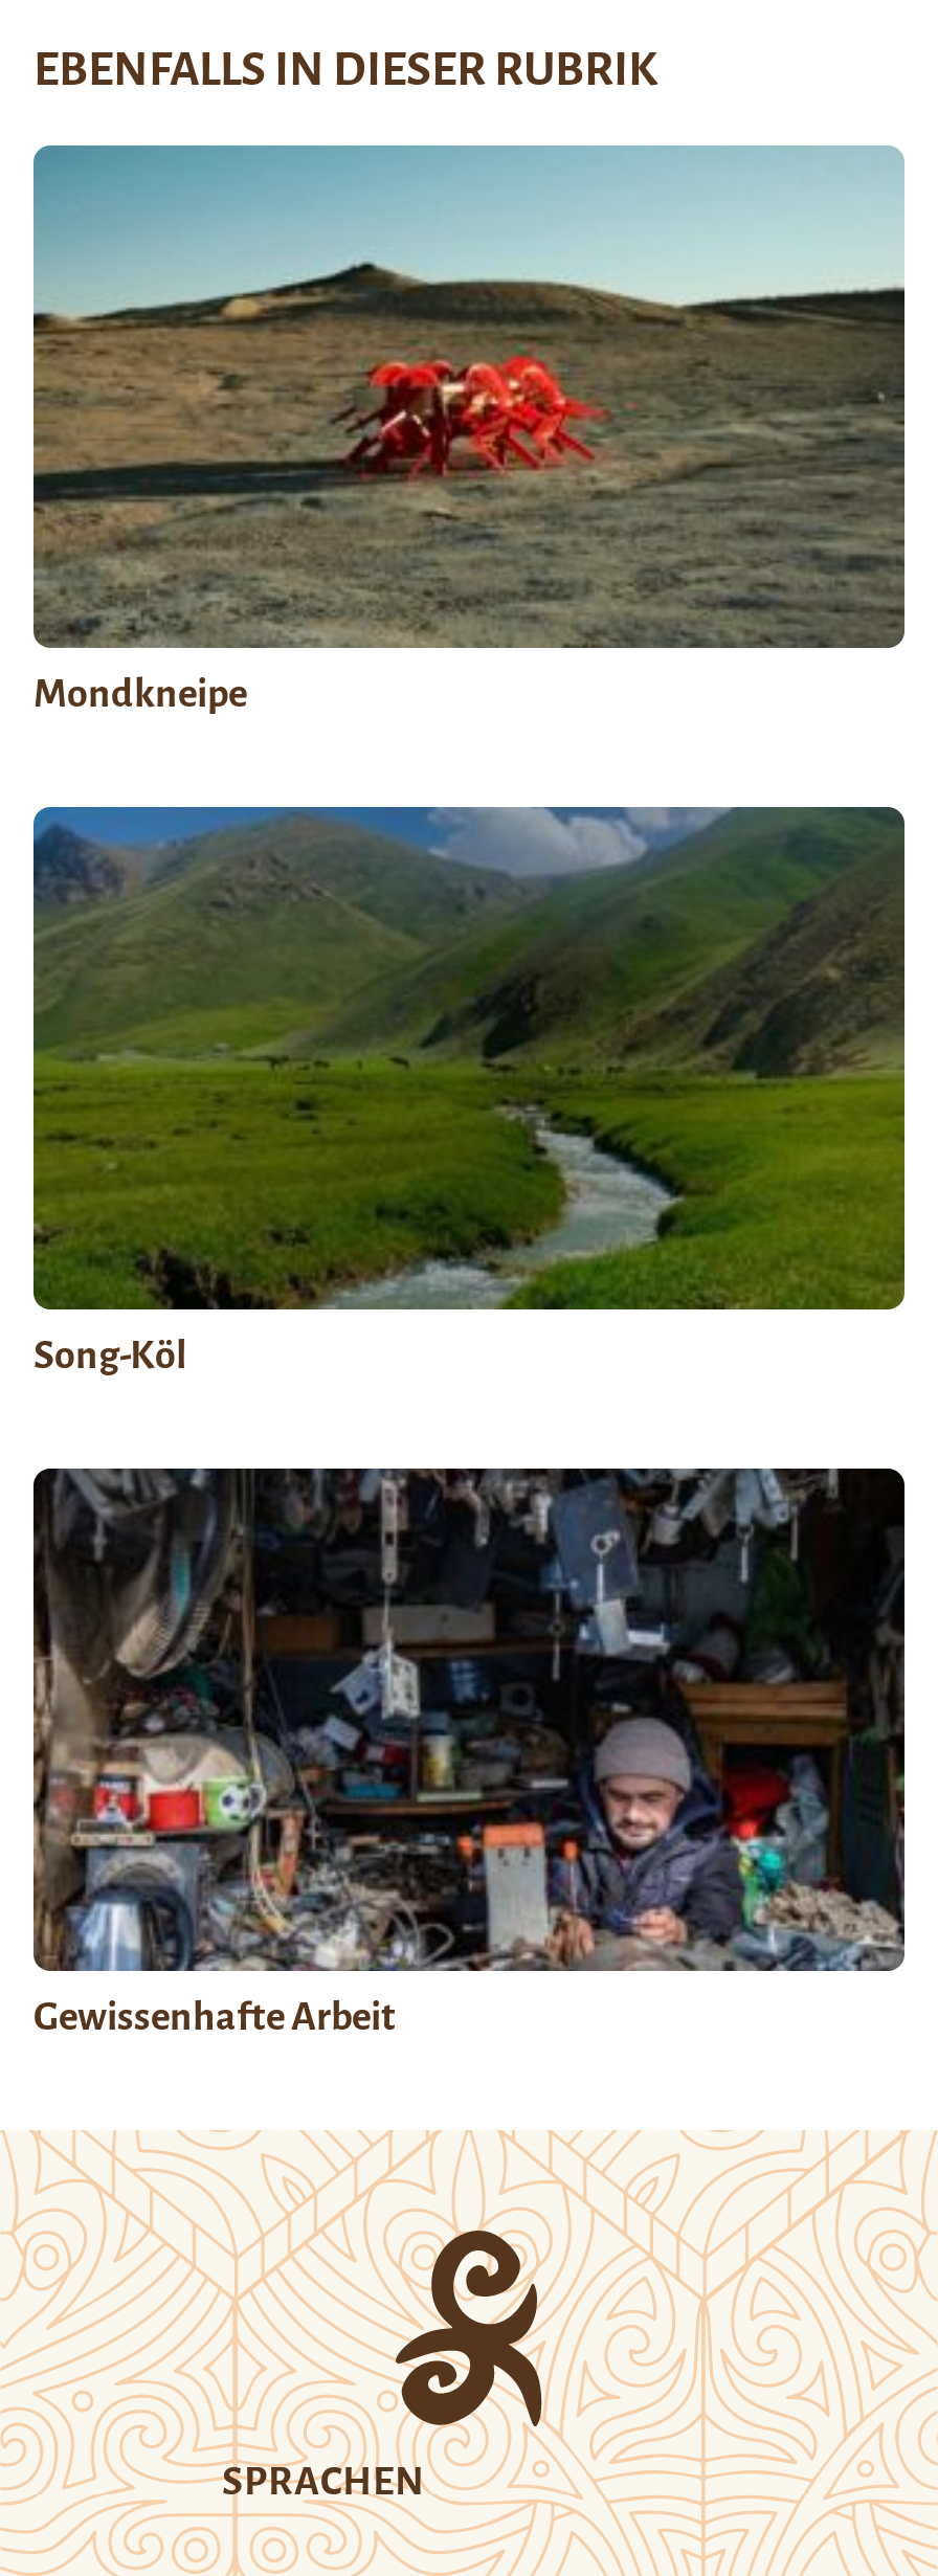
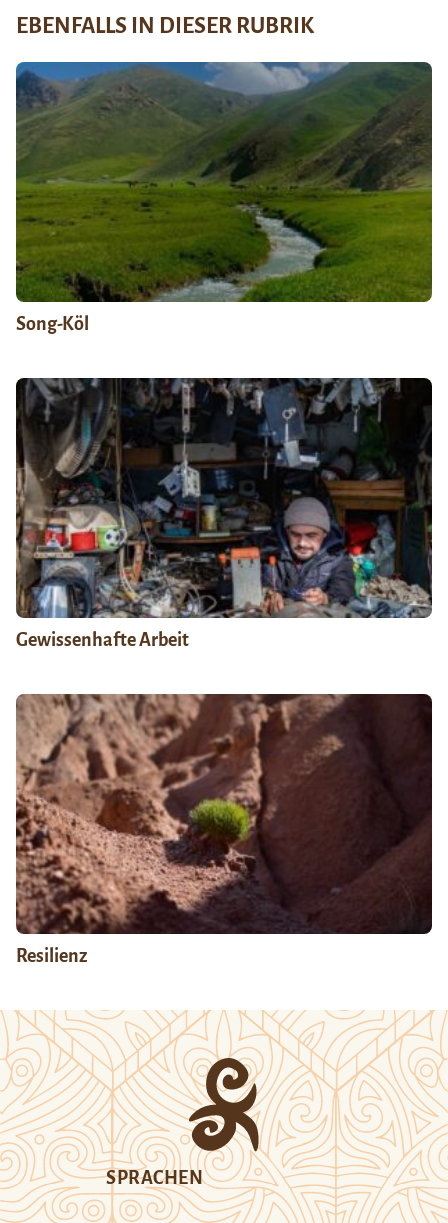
[31,145,904,716] [image] | Mondkneipe -> none
moved [29,805,907,2039] -> [14,61,433,650]: [image] | Song-Köl | Gewissenhafte Arbeit
none -> [15,693,432,966] [image] | Resilienz

